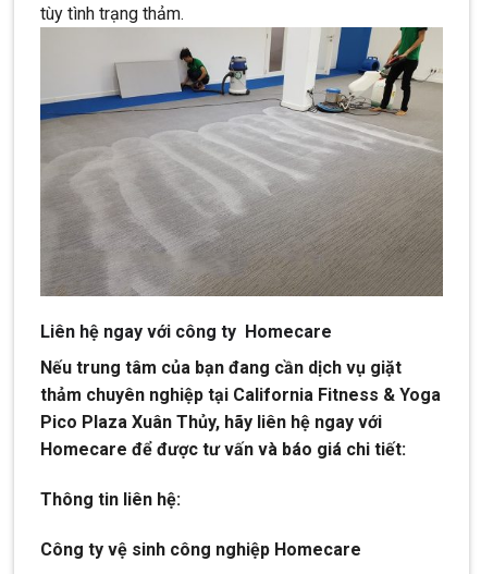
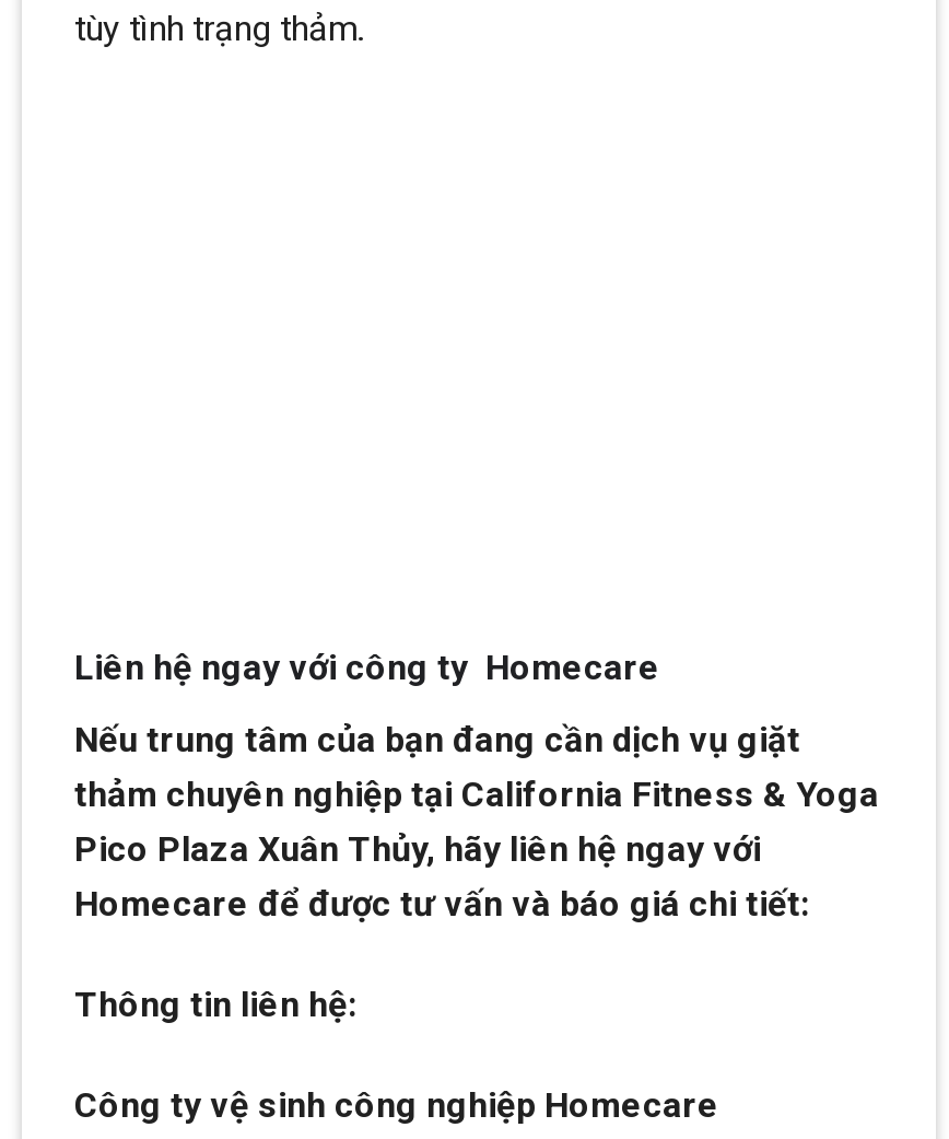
[39,26,444,297] [image] -> none

